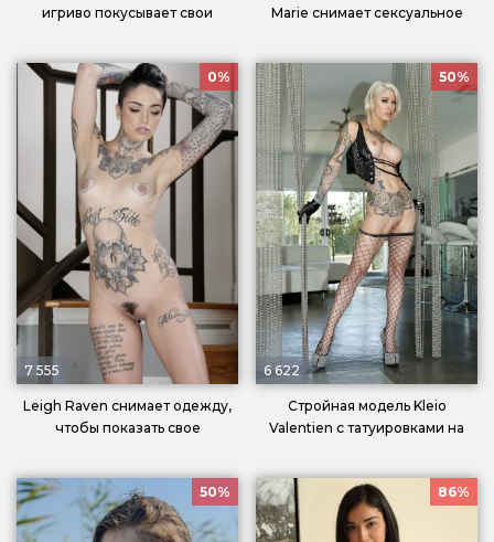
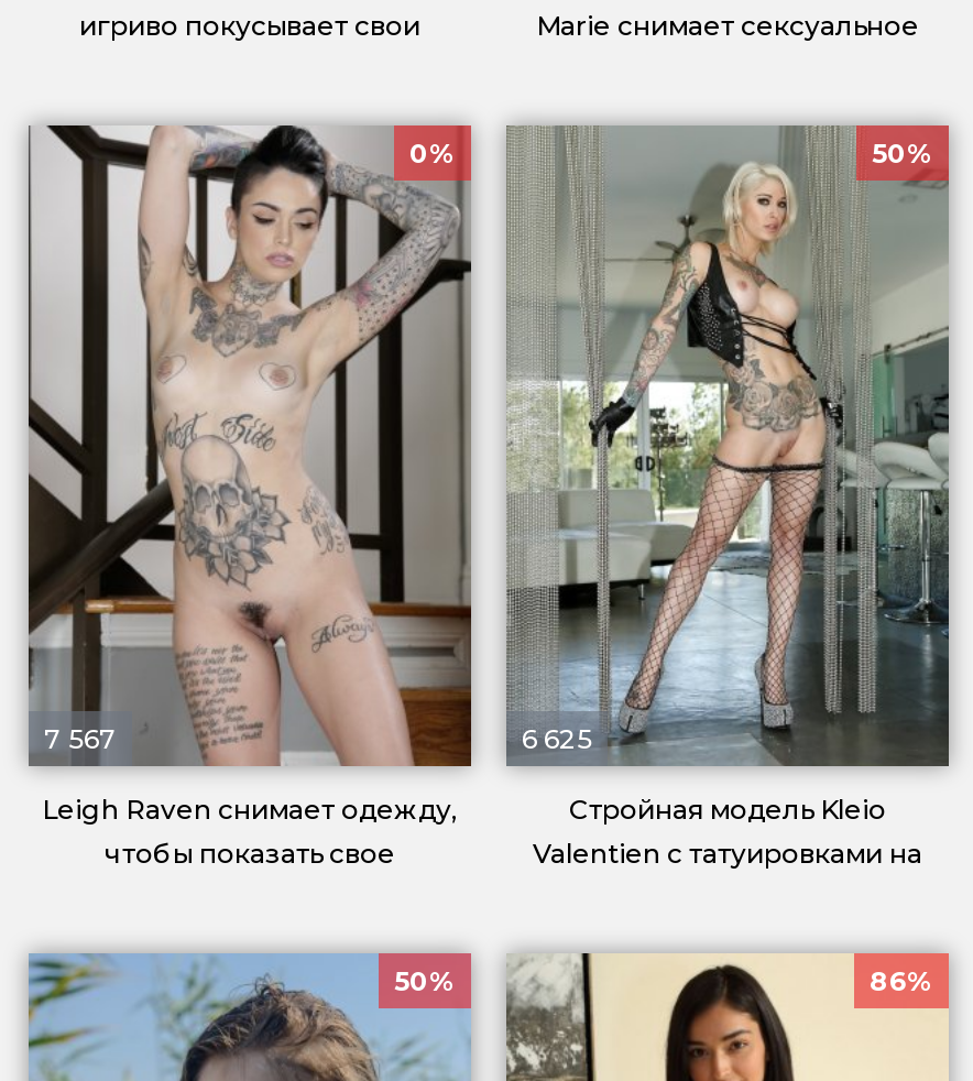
[24,362,60,379] 7 555 -> [44,722,117,755] 7 567
[264,362,300,379] 6 622 -> [522,722,592,755] 6 625

